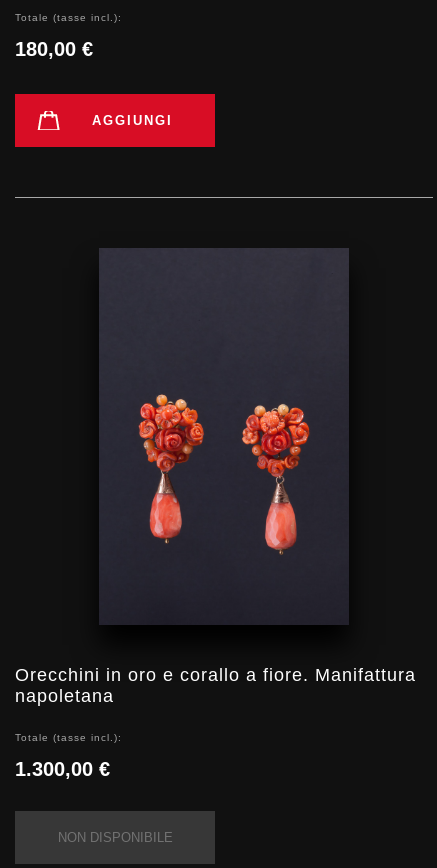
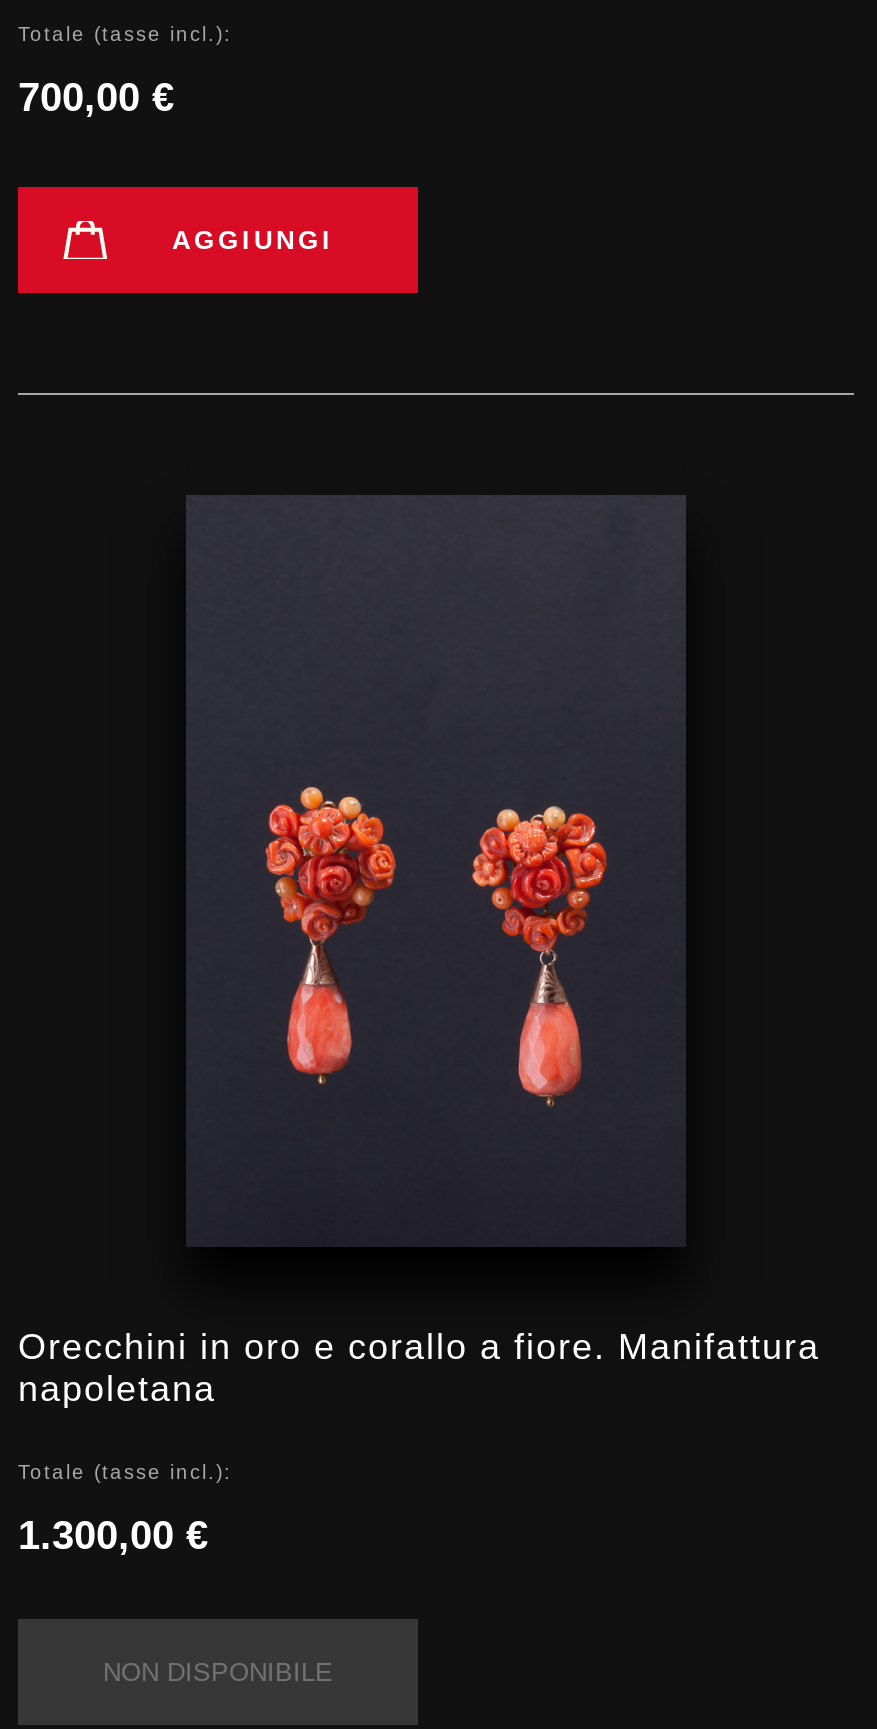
[15,38,93,60] 180,00 € -> [18,75,174,119] 700,00 €

